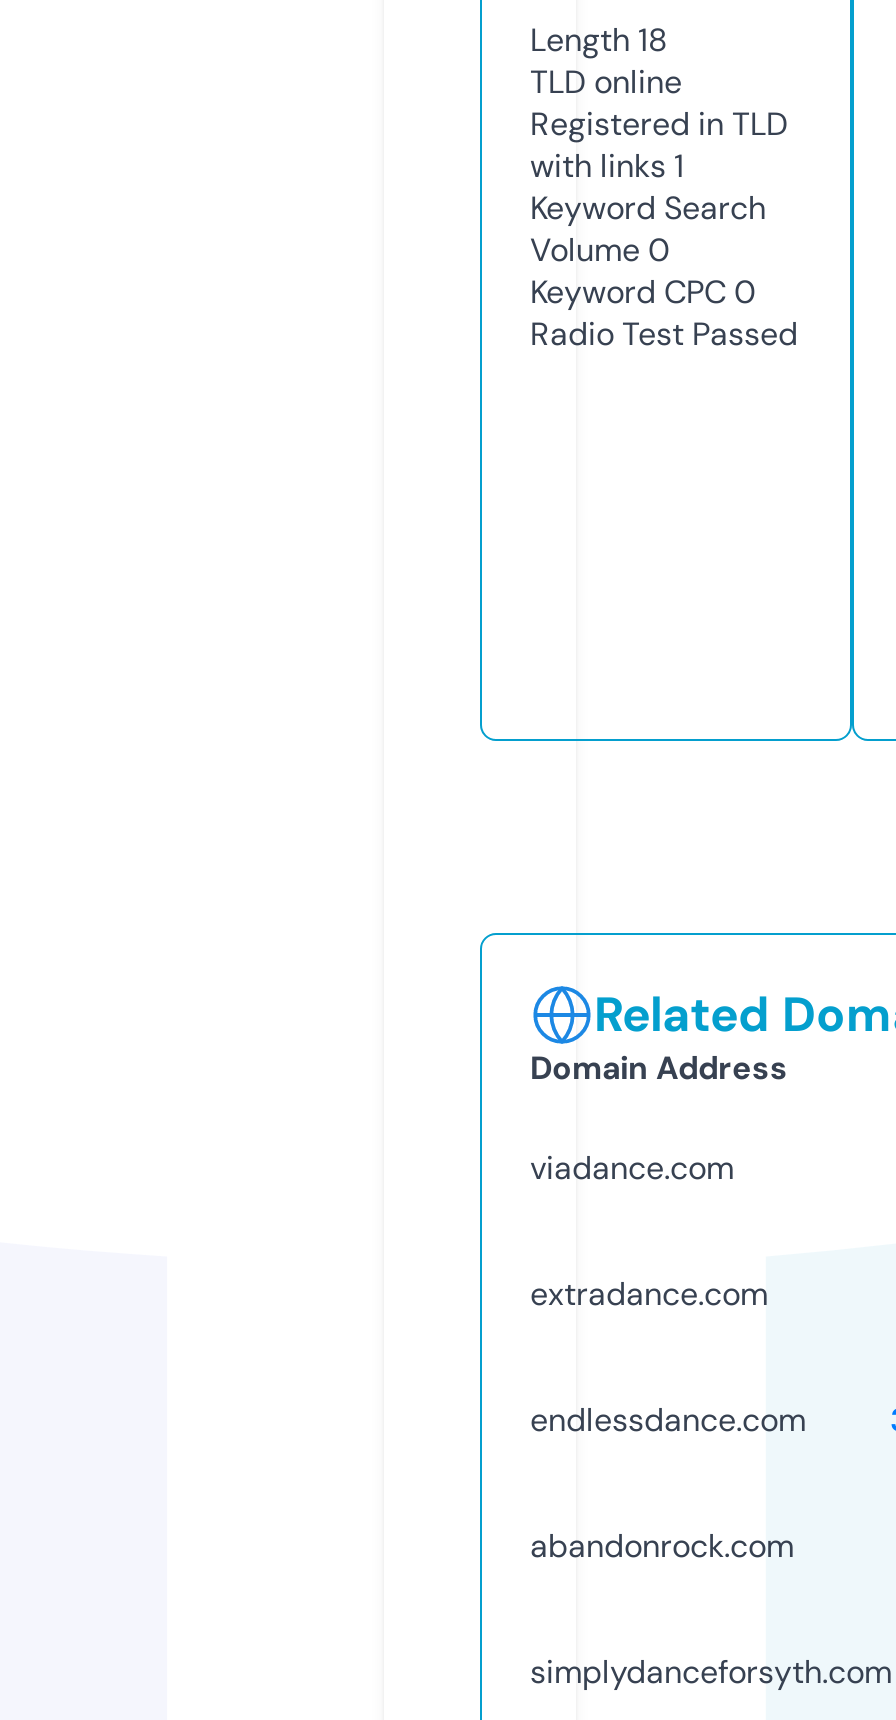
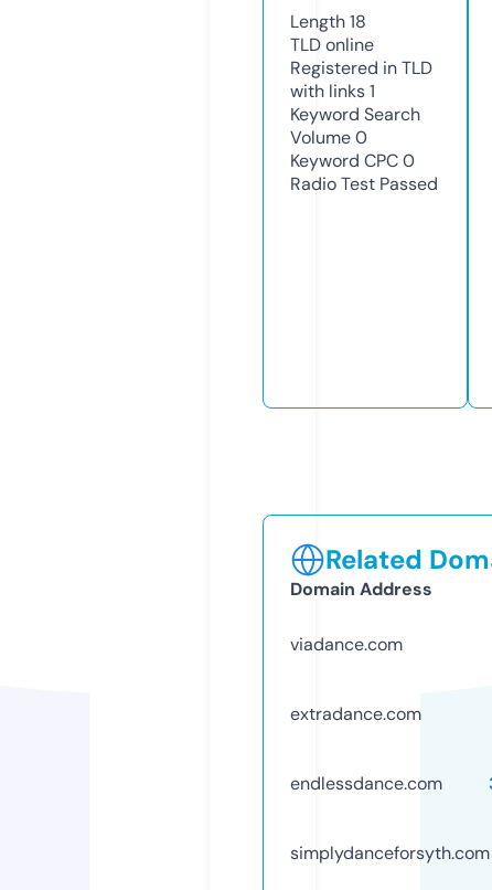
[530,1525,794,1567] abandonrock.com -> none

